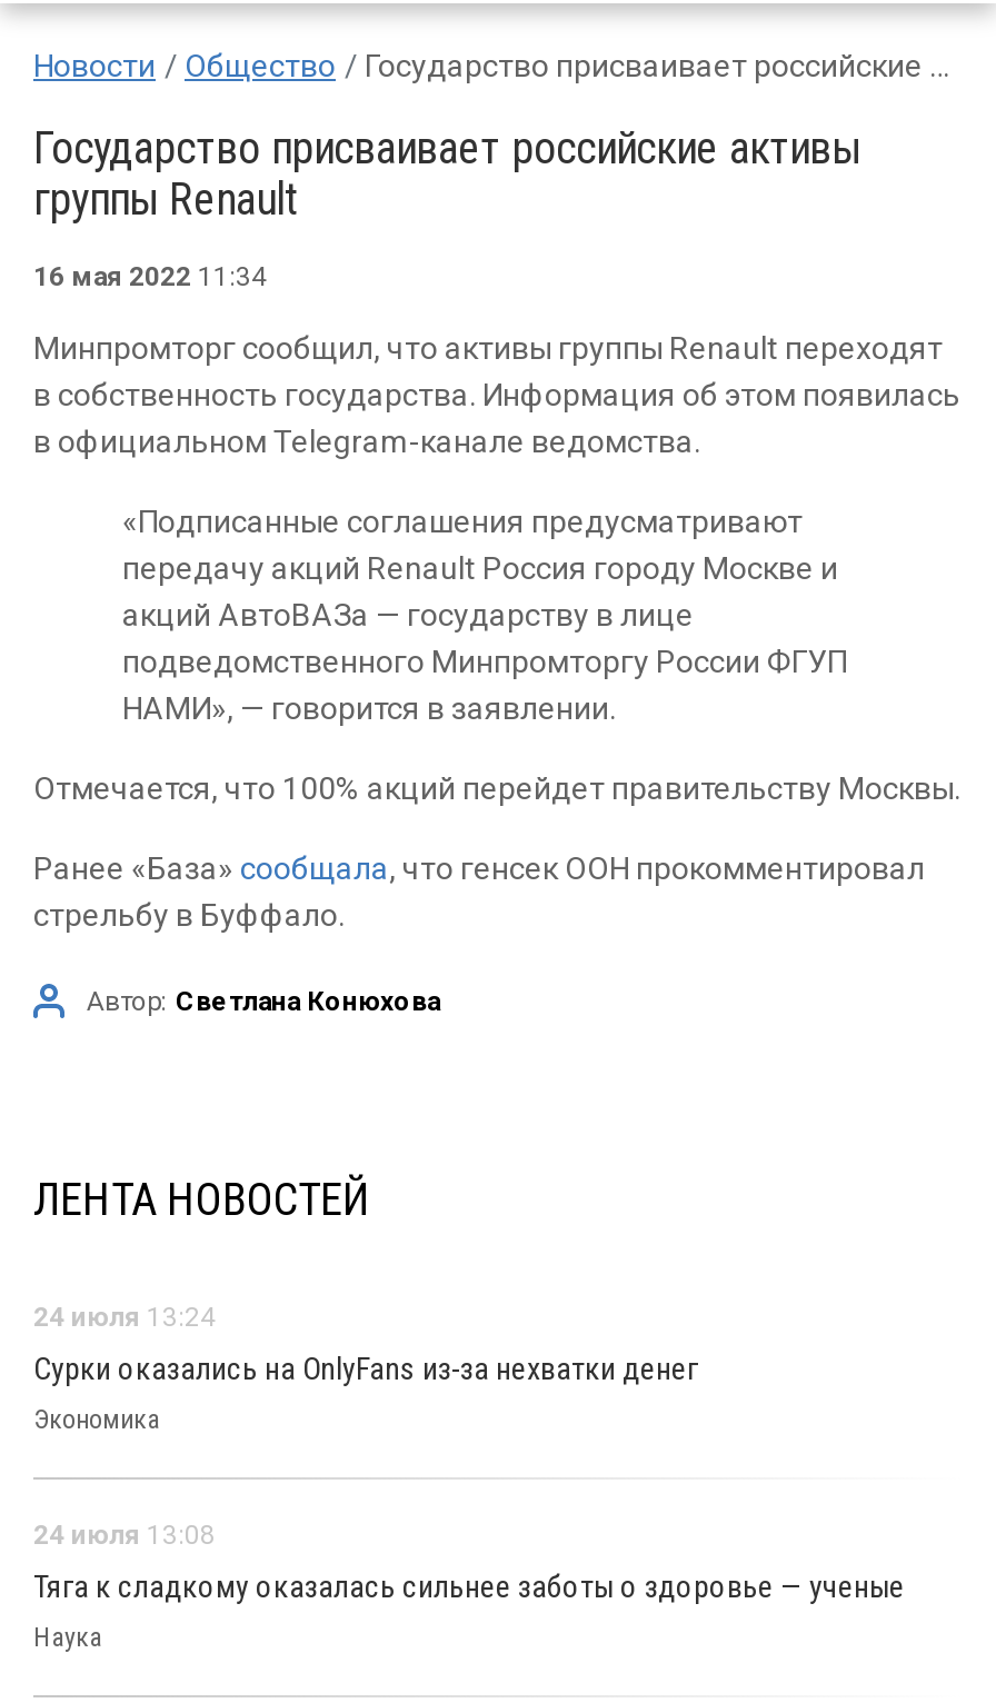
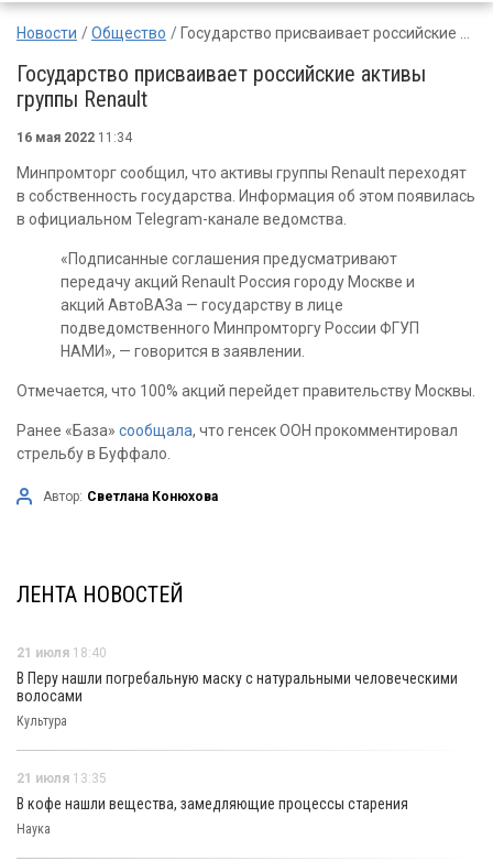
[33,1302,216,1333] 24 июля 13:24 -> [17,645,107,661] 21 июля 18:40
[33,1351,698,1386] Сурки оказались на OnlyFans из-за нехватки денег -> [17,669,458,705] В Перу нашли погребальную маску с натуральными человеческими | волосами
[33,1404,160,1435] Экономика -> [17,713,67,729] Культура
[33,1520,216,1551] 24 июля 13:08 -> [17,771,107,786] 21 июля 13:35
[33,1568,905,1604] Тяга к сладкому оказалась сильнее заботы о здоровье — ученые -> [17,795,408,813] В кофе нашли вещества, замедляющие процессы старения

